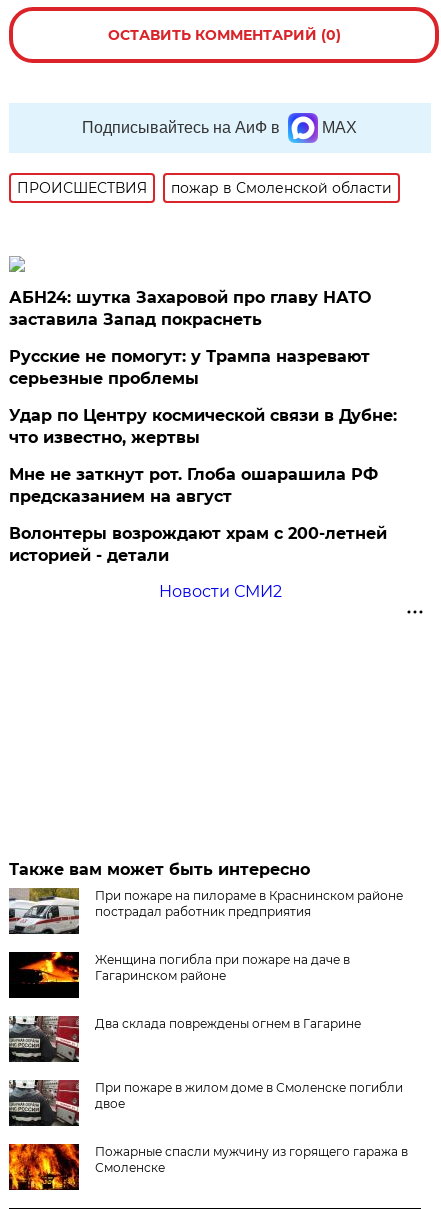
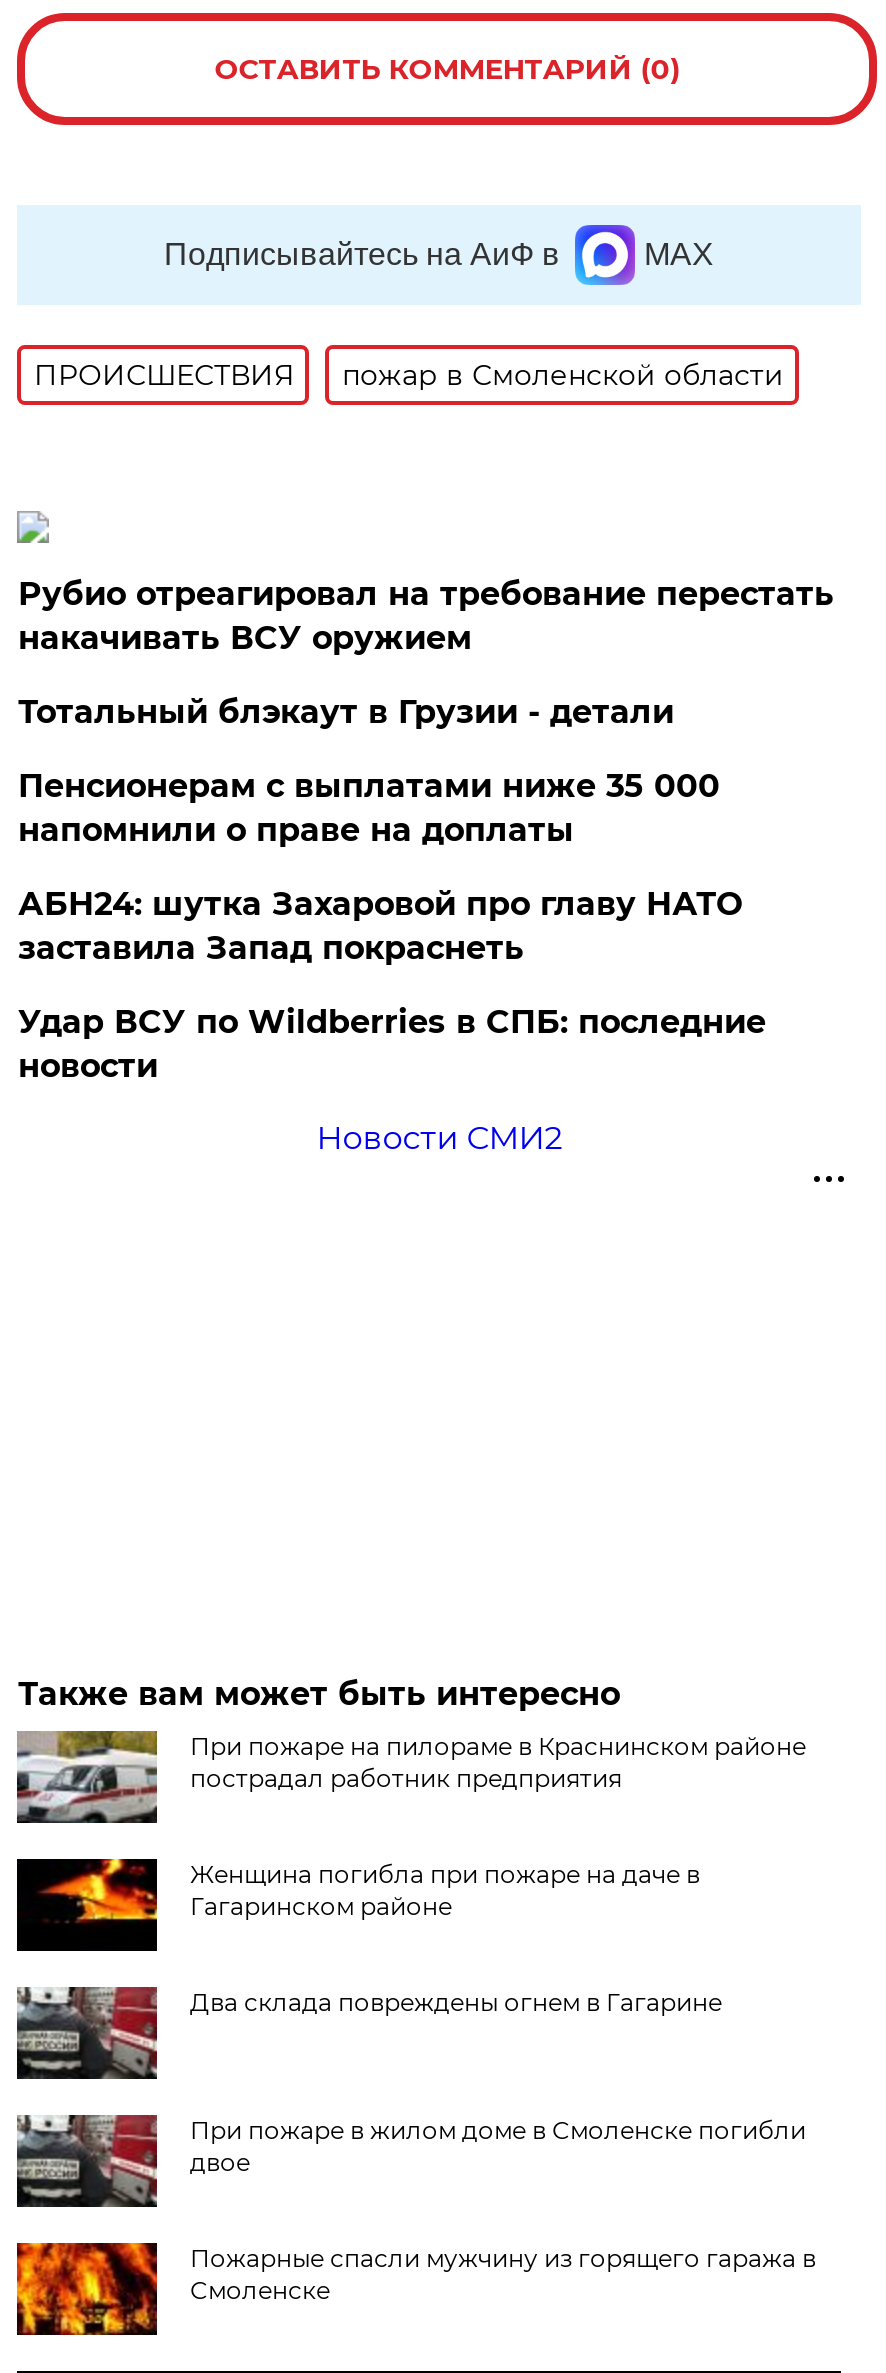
none -> [18,575,834,849] Рубио отреагировал на требование перестать | накачивать ВСУ оружием | Тотальный блэкаут в Грузии - детали | Пенсионерам с выплатами ниже 35 000 | напомнили о праве на доплаты
moved [9,288,371,329] -> [18,885,742,967]: АБН24: шутка Захаровой про главу НАТО | заставила Запад покраснеть
[9,347,397,565] Русские не помогут: у Трампа назревают | серьезные проблемы | Удар по Центру космической связи в Дубне: | что известно, жертвы | Мне не заткнут рот. Глоба ошарашила РФ | предсказанием на август | Волонтеры возрождают храм с 200-летней | историей - детали -> [18,1003,766,1085] Удар ВСУ по Wildberries в СПБ: последние | новости

